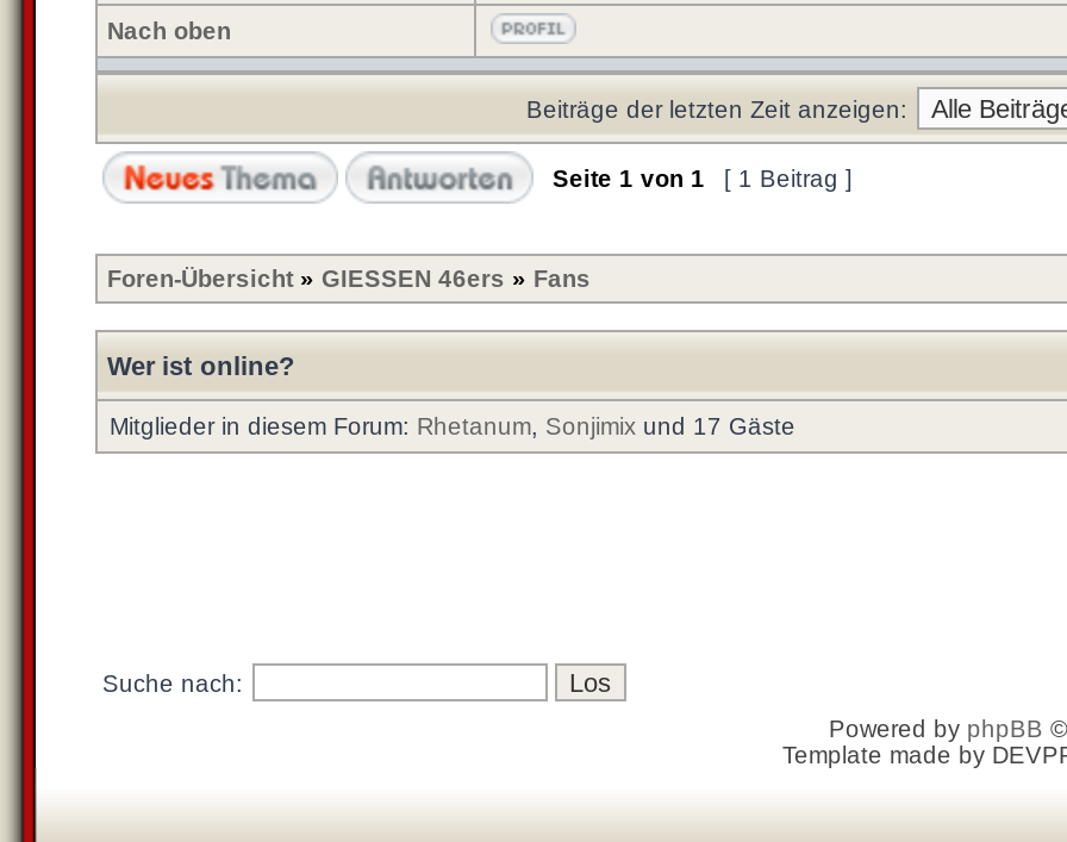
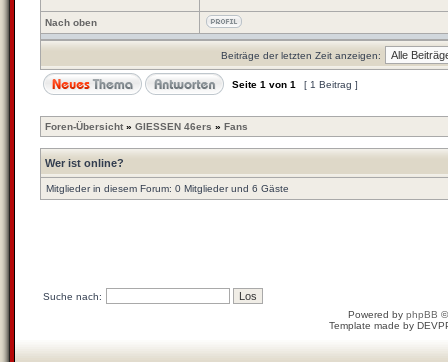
[110,413,795,439] Mitglieder in diesem Forum: Rhetanum, Sonjimix und 17 Gäste -> [46,183,289,194] Mitglieder in diesem Forum: 0 Mitglieder und 6 Gäste

